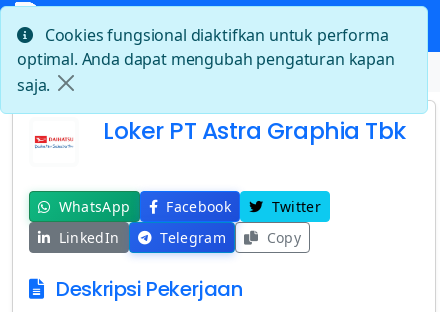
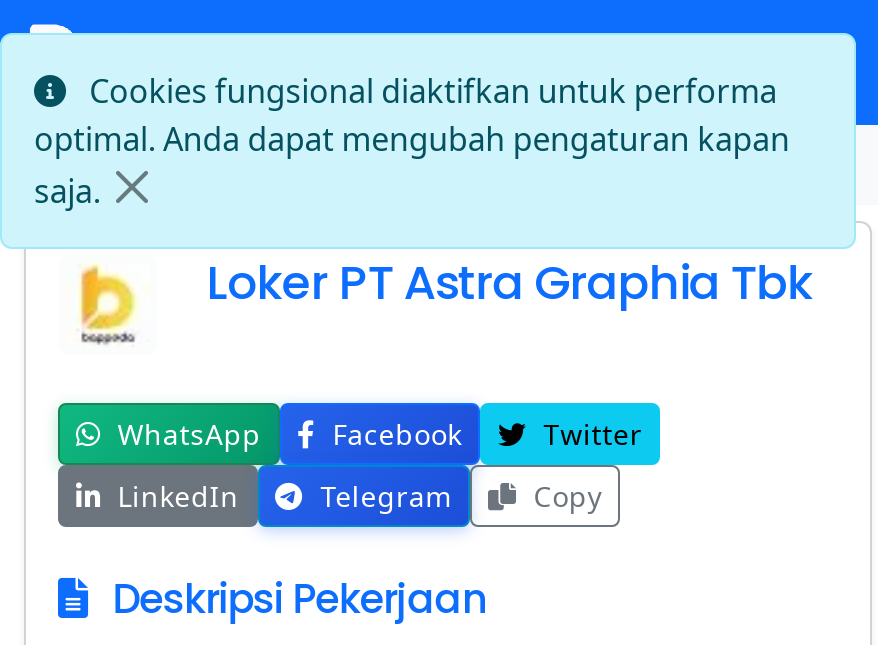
[34,122,74,161] [image] -> [70,263,144,345] [image]

